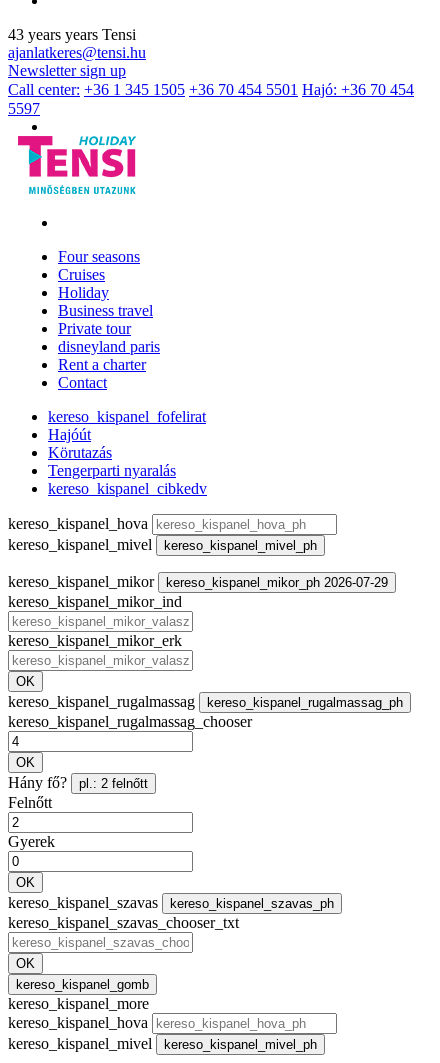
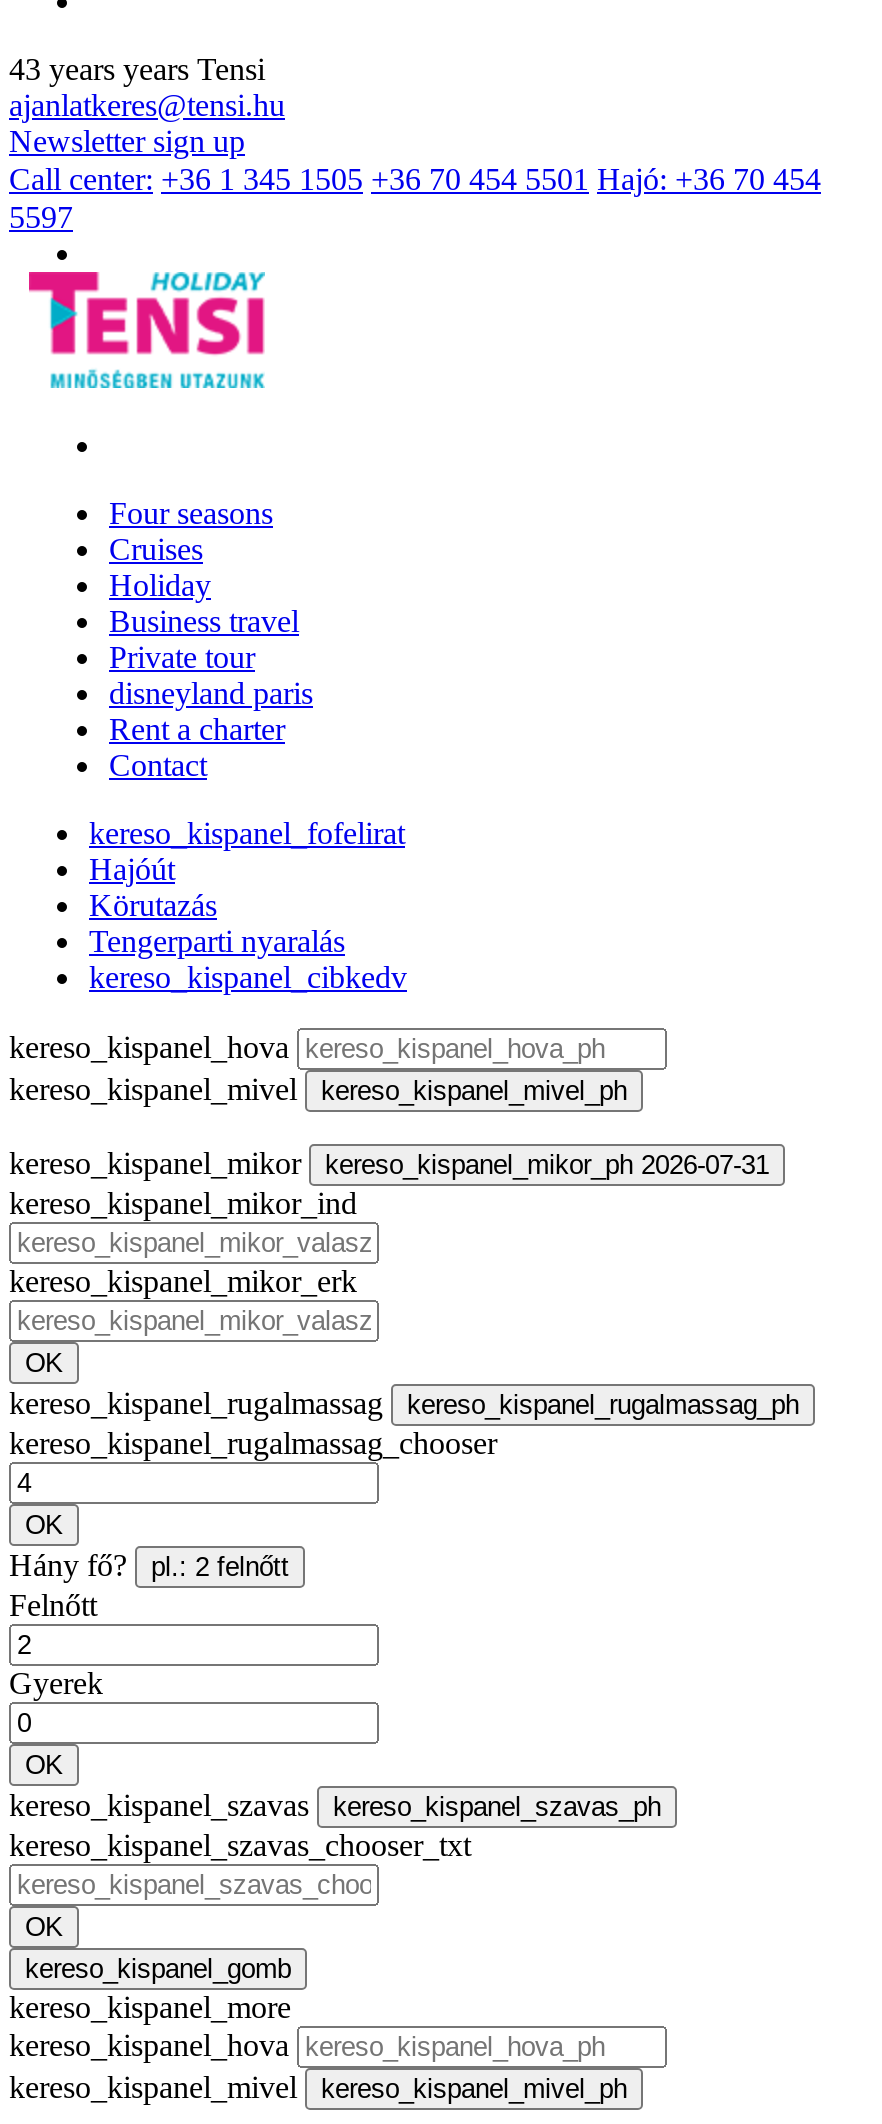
[166,575,388,590] kereso_kispanel_mikor_ph 2026-07-29 -> [325,1150,769,1180] kereso_kispanel_mikor_ph 2026-07-31

